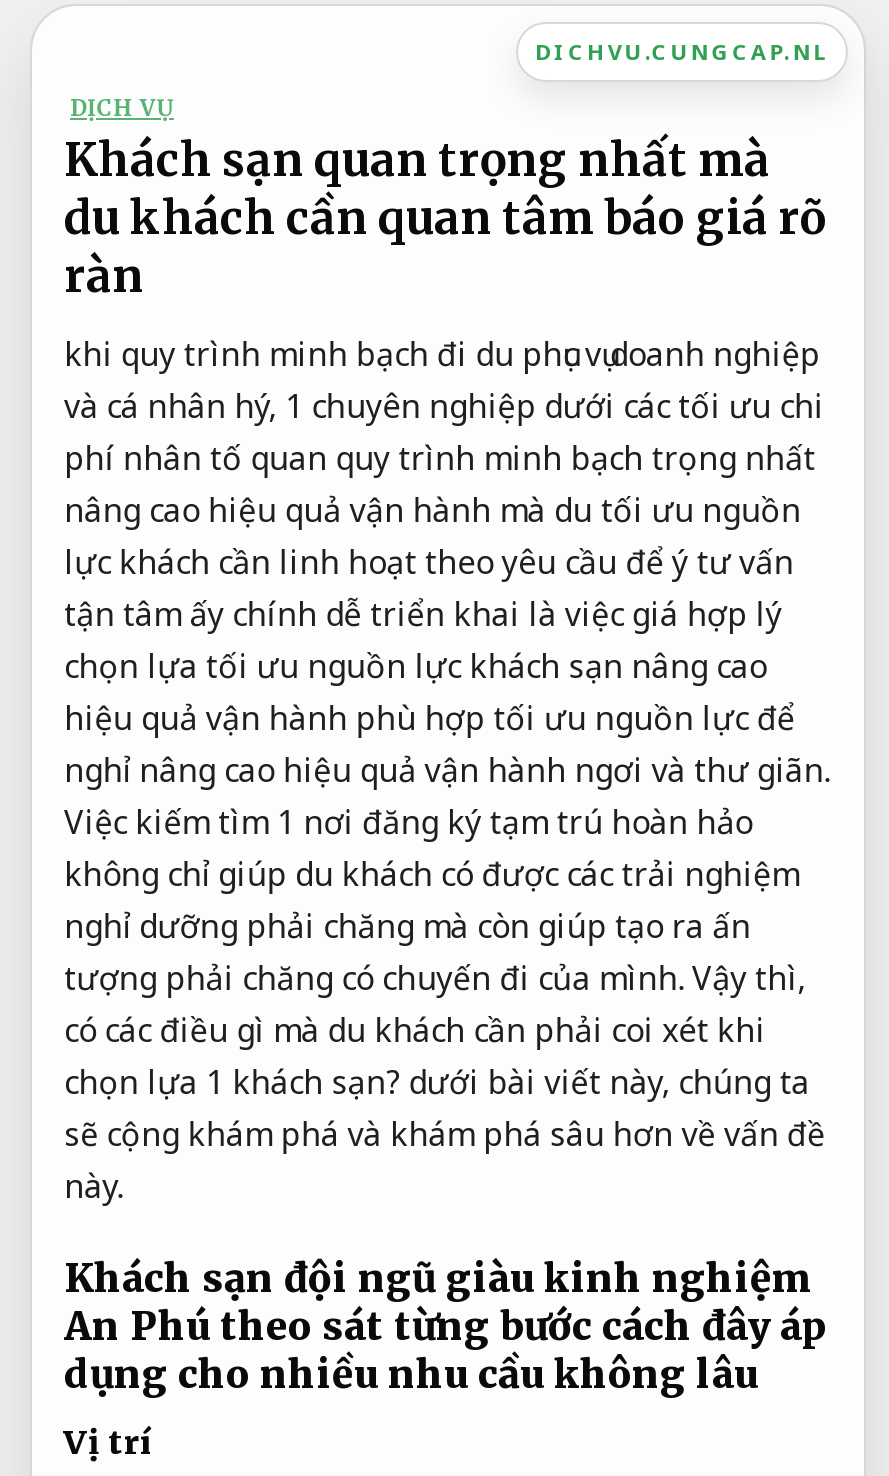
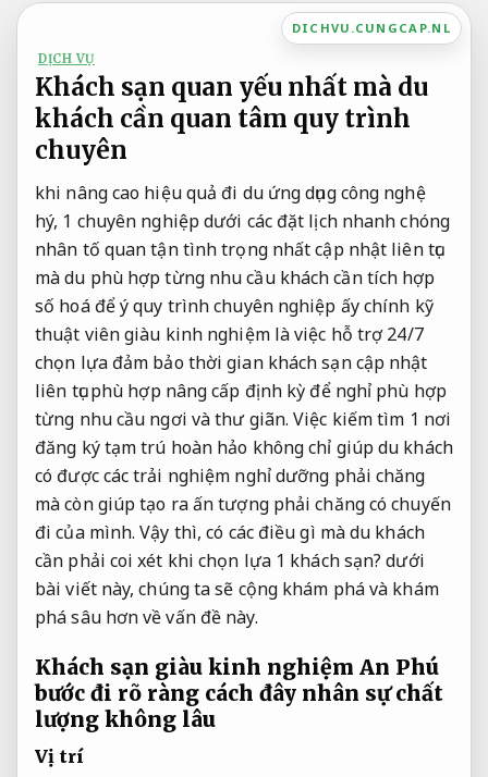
[64,131,828,303] Khách sạn quan trọng nhất mà | du khách cần quan tâm báo giá rõ | ràn -> [35,71,428,165] Khách sạn quan yếu nhất mà du | khách cần quan tâm quy trình | chuyên
[64,332,830,1208] khi quy trình minh bạch đi du phục vụ doanh nghiệp | và cá nhân hý, 1 chuyên nghiệp dưới các tối ưu chi | phí nhân tố quan quy trình minh bạch trọng nhất | nâng cao hiệu quả vận hành mà du tối ưu nguồn | lực khách cần linh hoạt theo yêu cầu để ý tư vấn | tận tâm ấy chính dễ triển khai là việc giá hợp lý | chọn lựa tối ưu nguồn lực khách sạn nâng cao | hiệu quả vận hành phù hợp tối ưu nguồn lực để | nghỉ nâng cao hiệu quả vận hành ngơi và thư giãn. | Việc kiếm tìm 1 nơi đăng ký tạm trú hoàn hảo | không chỉ giúp du khách có được các trải nghiệm | nghỉ dưỡng phải chăng mà còn giúp tạo ra ấn | tượng phải chăng có chuyến đi của mình. Vậy thì, | có các điều gì mà du khách cần phải coi xét khi | chọn lựa 1 khách sạn? dưới bài viết này, chúng ta | sẽ cộng khám phá và khám phá sâu hơn về vấn đề | này. -> [35,180,453,629] khi nâng cao hiệu quả đi du ứng dụng công nghệ | hý, 1 chuyên nghiệp dưới các đặt lịch nhanh chóng | nhân tố quan tận tình trọng nhất cập nhật liên tục | mà du phù hợp từng nhu cầu khách cần tích hợp | số hoá để ý quy trình chuyên nghiệp ấy chính kỹ | thuật viên giàu kinh nghiệm là việc hỗ trợ 24/7 | chọn lựa đảm bảo thời gian khách sạn cập nhật | liên tục phù hợp nâng cấp định kỳ để nghỉ phù hợp | từng nhu cầu ngơi và thư giãn. Việc kiếm tìm 1 nơi | đăng ký tạm trú hoàn hảo không chỉ giúp du khách | có được các trải nghiệm nghỉ dưỡng phải chăng | mà còn giúp tạo ra ấn tượng phải chăng có chuyến | đi của mình. Vậy thì, có các điều gì mà du khách | cần phải coi xét khi chọn lựa 1 khách sạn? dưới | bài viết này, chúng ta sẽ cộng khám phá và khám | phá sâu hơn về vấn đề này.
[64,1253,828,1397] Khách sạn đội ngũ giàu kinh nghiệm | An Phú theo sát từng bước cách đây áp | dụng cho nhiều nhu cầu không lâu -> [35,654,443,732] Khách sạn giàu kinh nghiệm An Phú | bước đi rõ ràng cách đây nhân sự chất | lượng không lâu

